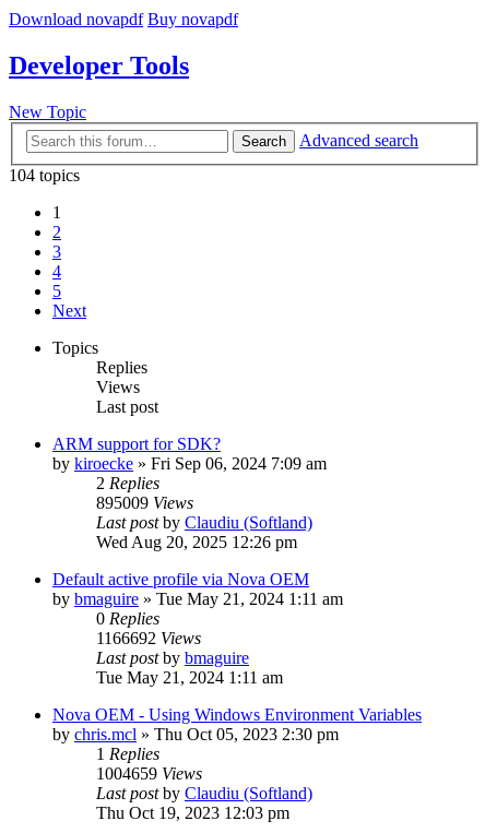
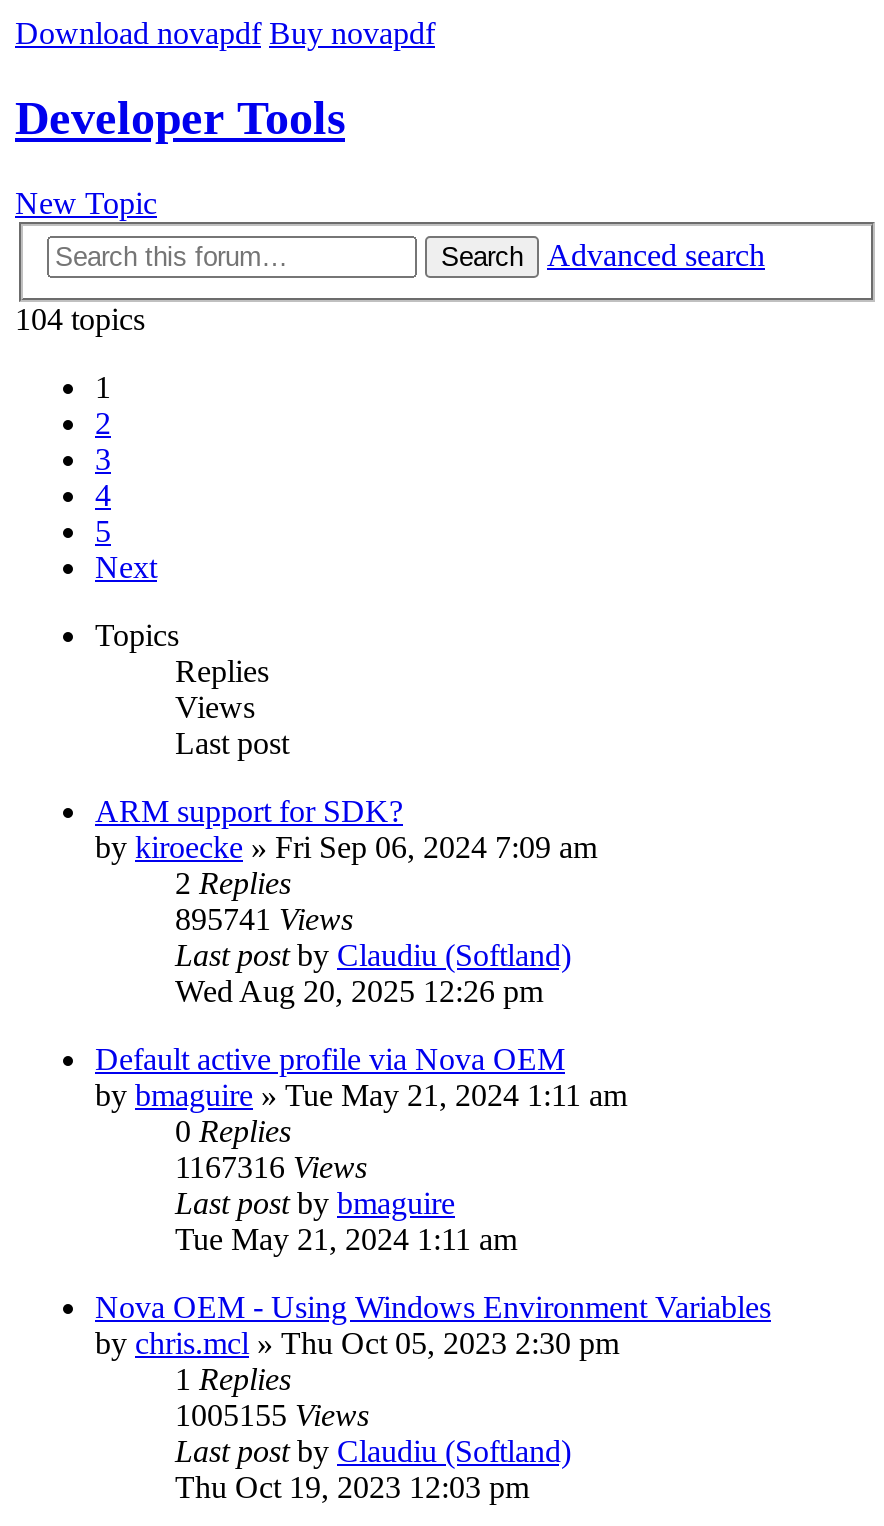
[96,494,193,512] 895009 Views -> [175,903,353,937] 895741 Views
[96,629,201,648] 1166692 Views -> [175,1151,367,1185] 1167316 Views
[96,765,202,783] 1004659 Views -> [175,1399,369,1433] 1005155 Views

